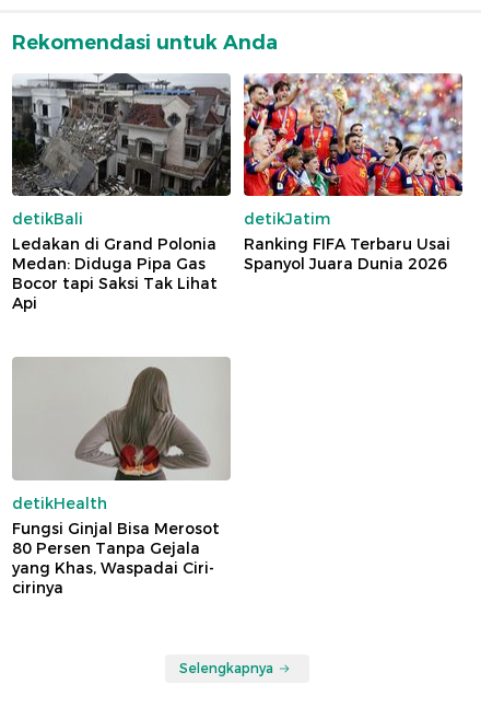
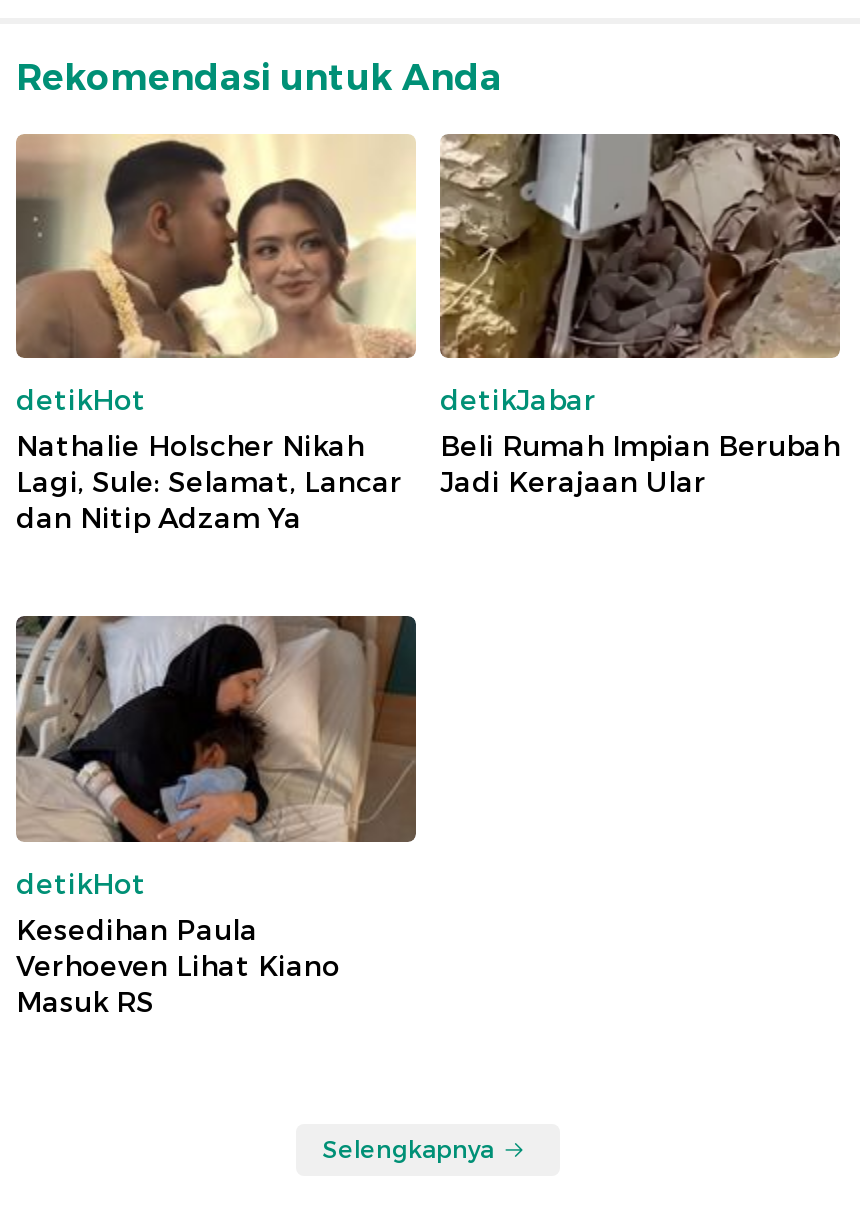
[11,72,232,313] [image] | detikBali | Ledakan di Grand Polonia | Medan: Diduga Pipa Gas | Bocor tapi Saksi Tak Lihat | Api -> [14,134,416,536] [image] | detikHot | Nathalie Holscher Nikah | Lagi, Sule: Selamat, Lancar | dan Nitip Adzam Ya
[243,73,464,274] [image] | detikJatim | Ranking FIFA Terbaru Usai | Spanyol Juara Dunia 2026 -> [440,132,840,500] [image] | detikJabar | Beli Rumah Impian Berubah | Jadi Kerajaan Ular
[12,357,231,597] [image] | detikHealth | Fungsi Ginjal Bisa Merosot | 80 Persen Tanpa Gejala | yang Khas, Waspadai Ciri- | cirinya -> [16,614,416,1019] [image] | detikHot | Kesedihan Paula | Verhoeven Lihat Kiano | Masuk RS

